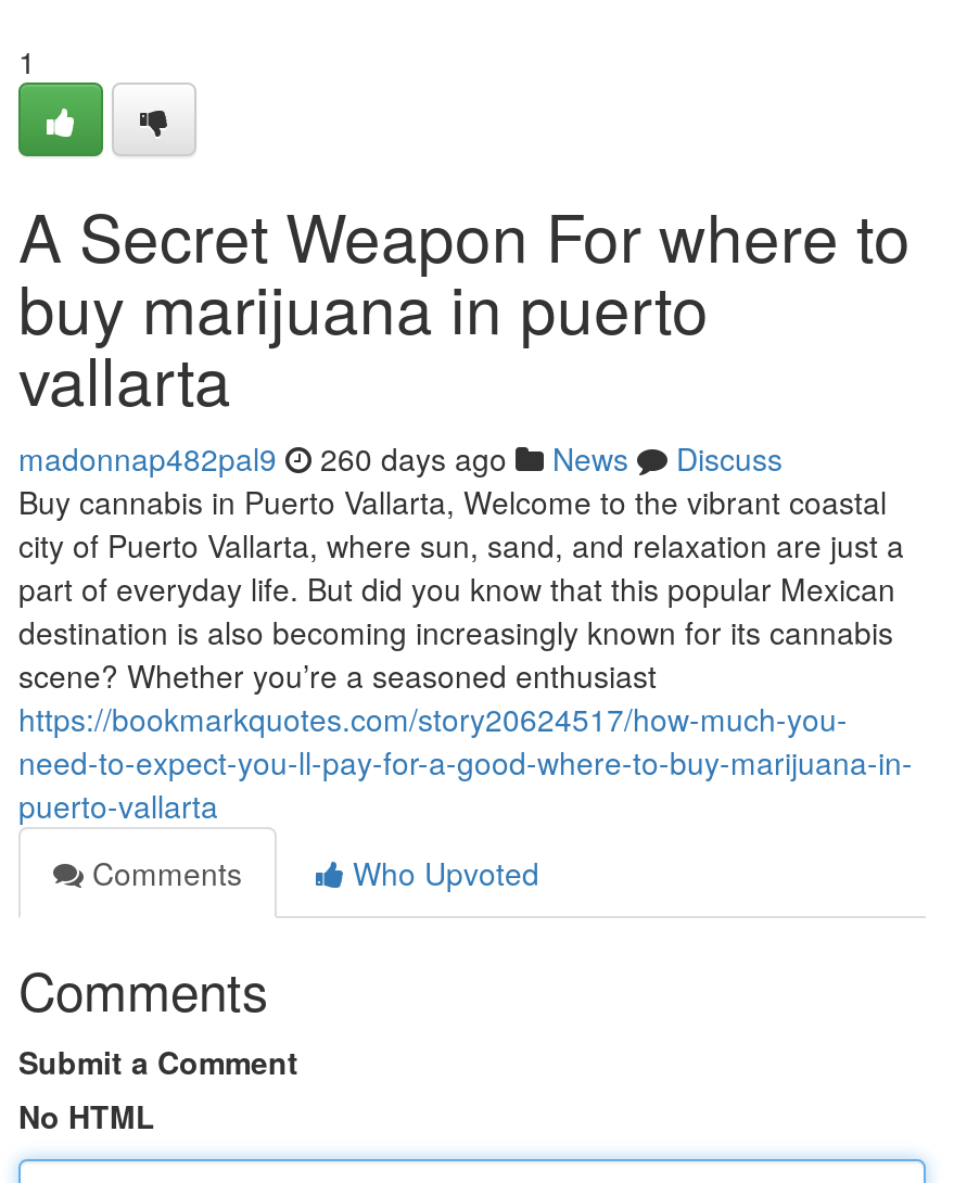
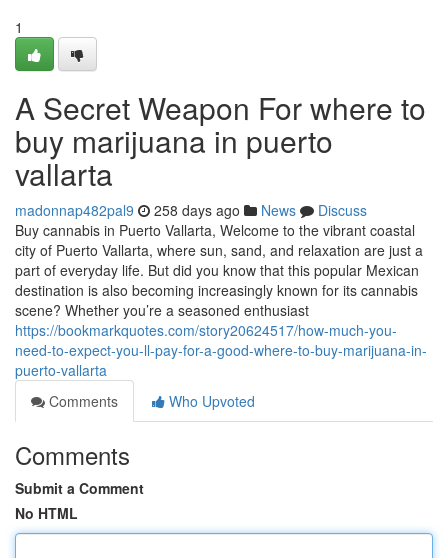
[18,436,783,480] madonnap482pal9 260 days ago News Discuss -> [15,200,367,220] madonnap482pal9 258 days ago News Discuss

